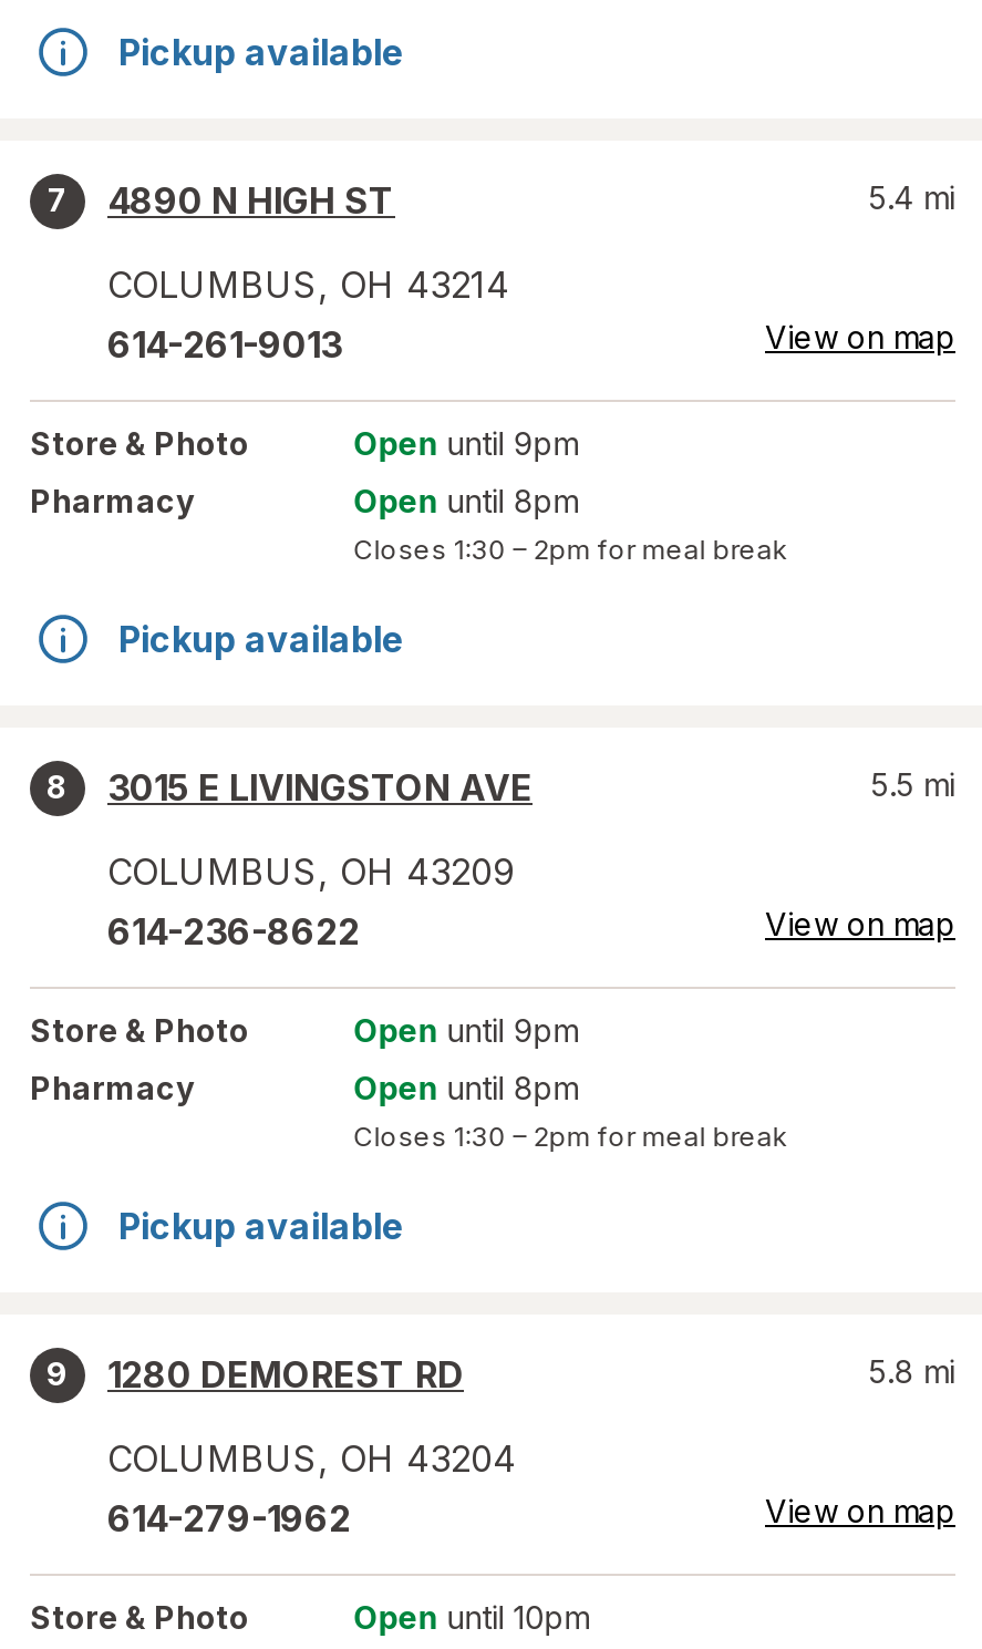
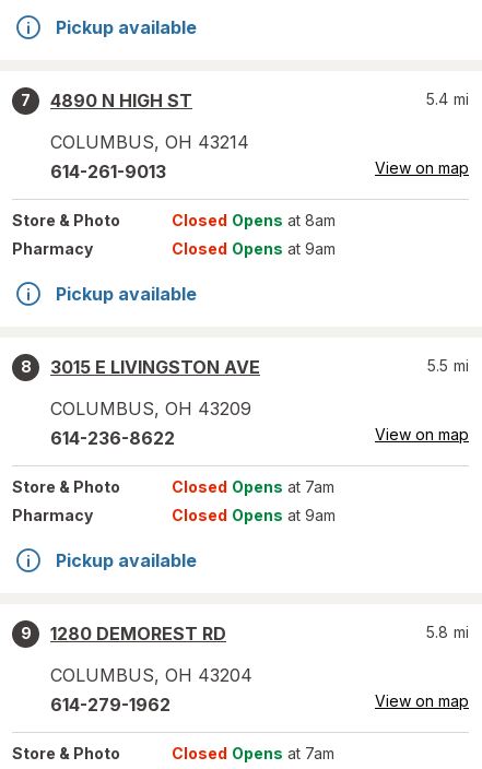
[354,424,577,462] Open until 9pm -> [172,211,336,229] Closed Opens at 8am
[354,482,788,566] Open until 8pm | Closes 1:30 – 2pm for meal break -> [172,239,336,258] Closed Opens at 9am
[354,1011,577,1049] Open until 9pm -> [172,477,335,496] Closed Opens at 7am
[354,1069,788,1153] Open until 8pm | Closes 1:30 – 2pm for meal break -> [172,506,336,524] Closed Opens at 9am
[354,1598,589,1636] Open until 10pm -> [172,744,335,762] Closed Opens at 7am

